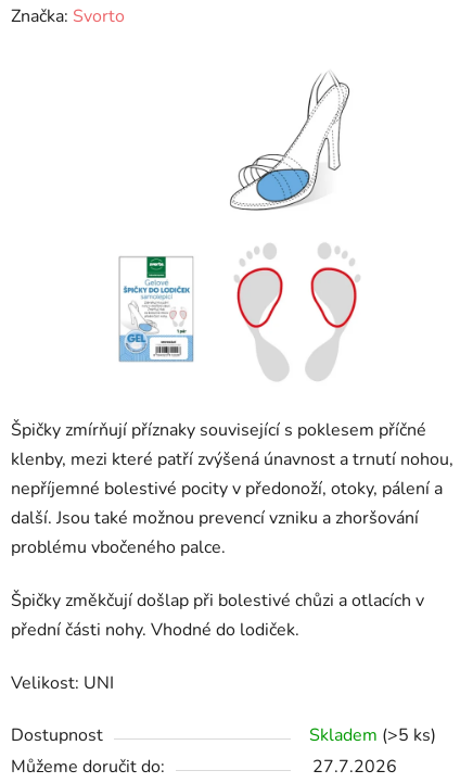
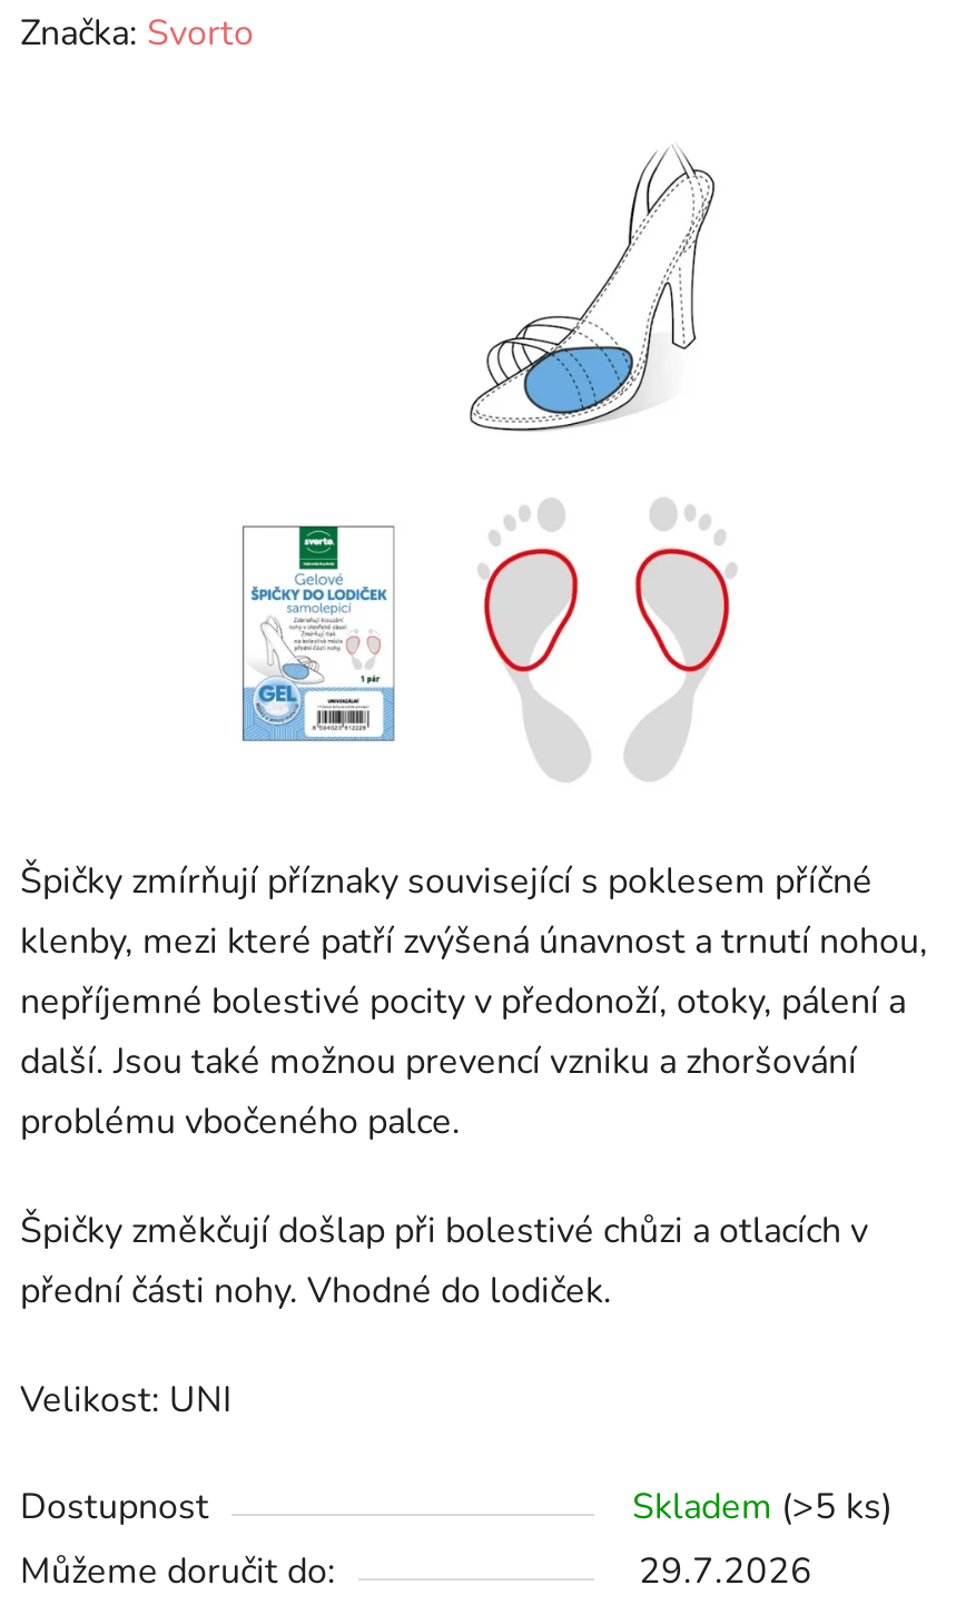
[312,755,397,779] 27.7.2026 -> [639,1547,812,1596] 29.7.2026

